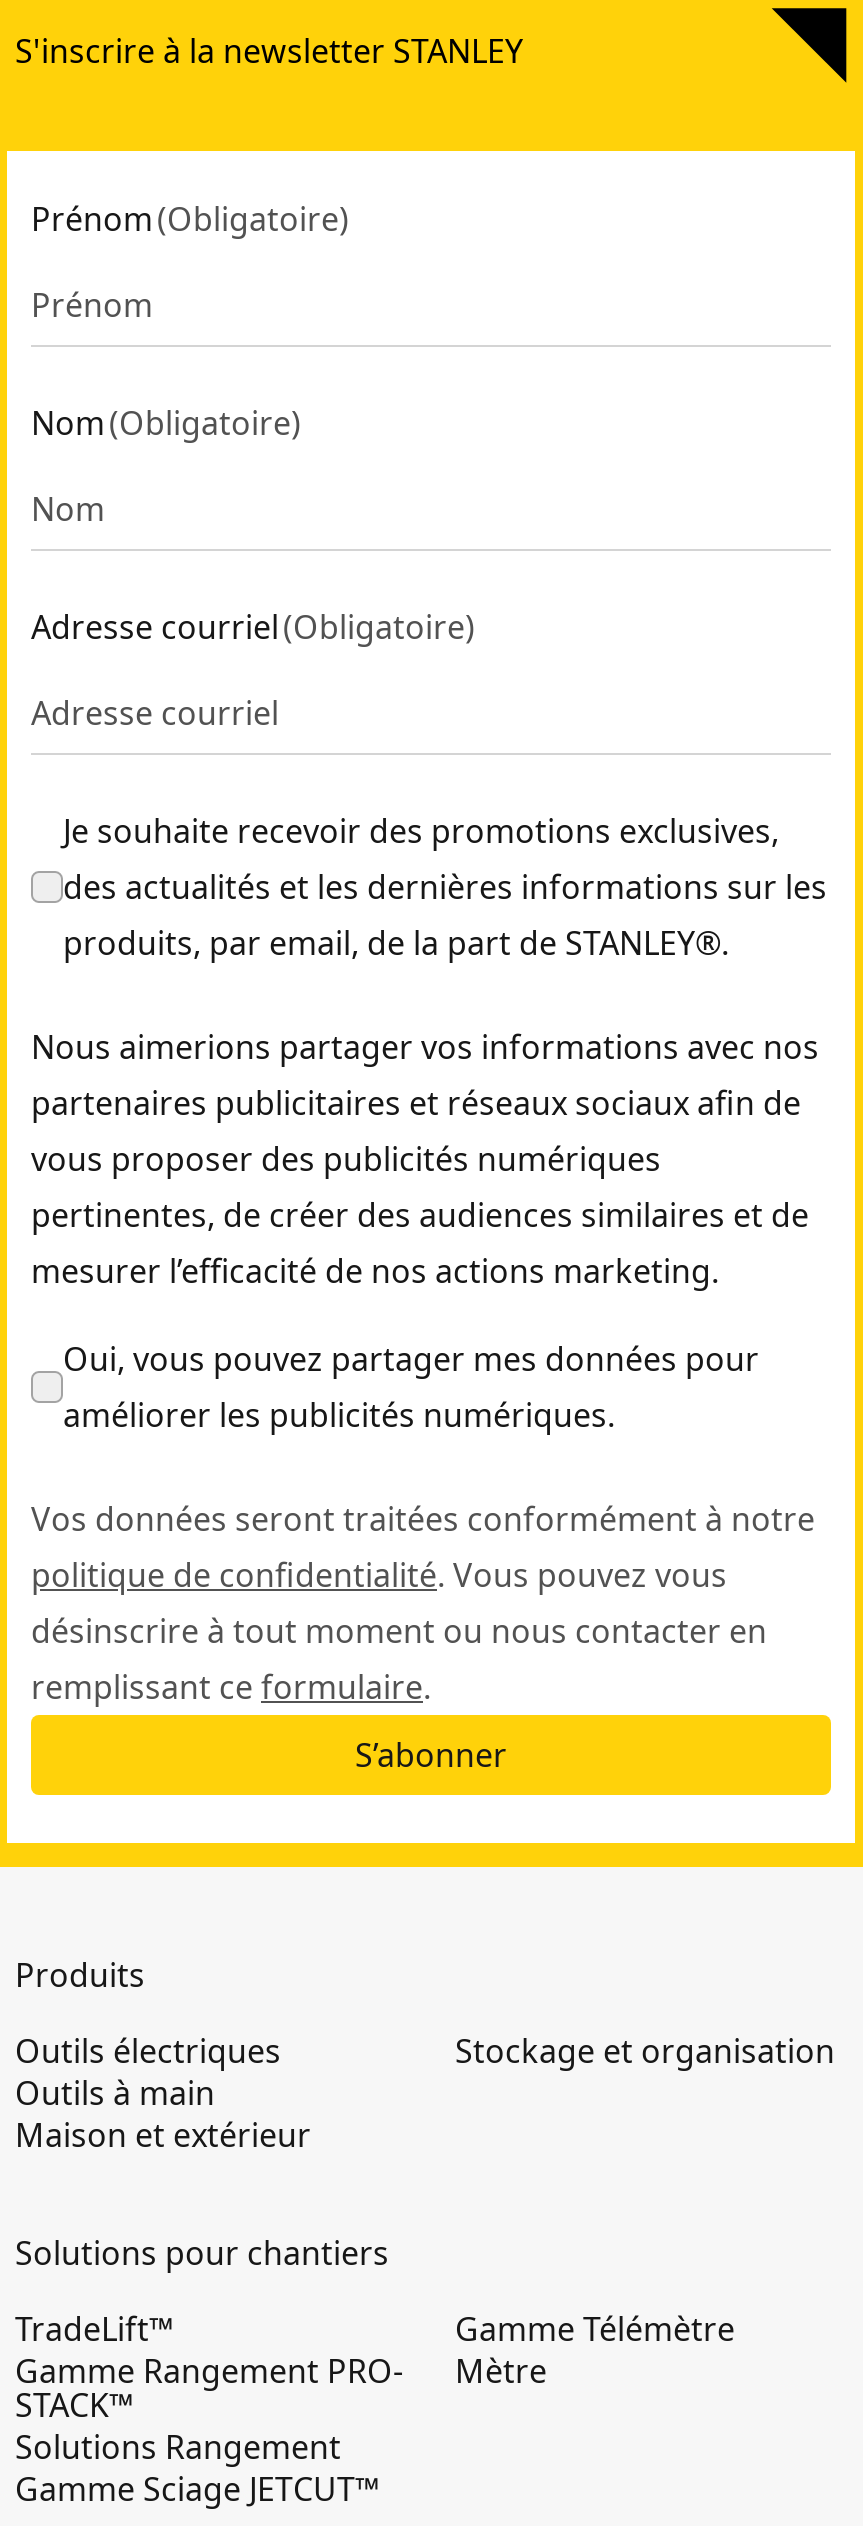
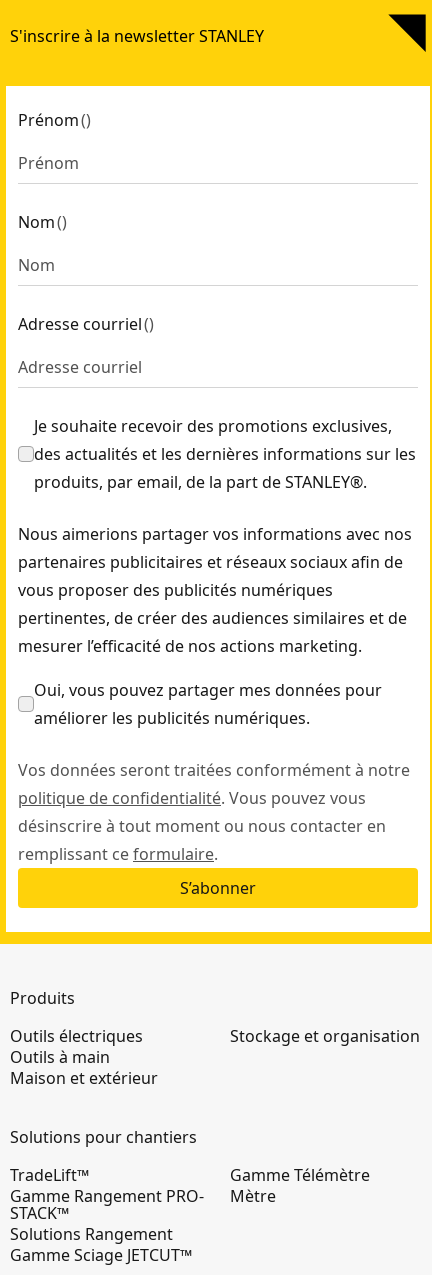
[31,197,349,241] Prénom (Obligatoire) -> [18,109,91,131] Prénom ()
[31,401,301,445] Nom (Obligatoire) -> [18,211,67,233] Nom ()
[31,605,475,649] Adresse courriel (Obligatoire) -> [18,313,154,335] Adresse courriel ()

